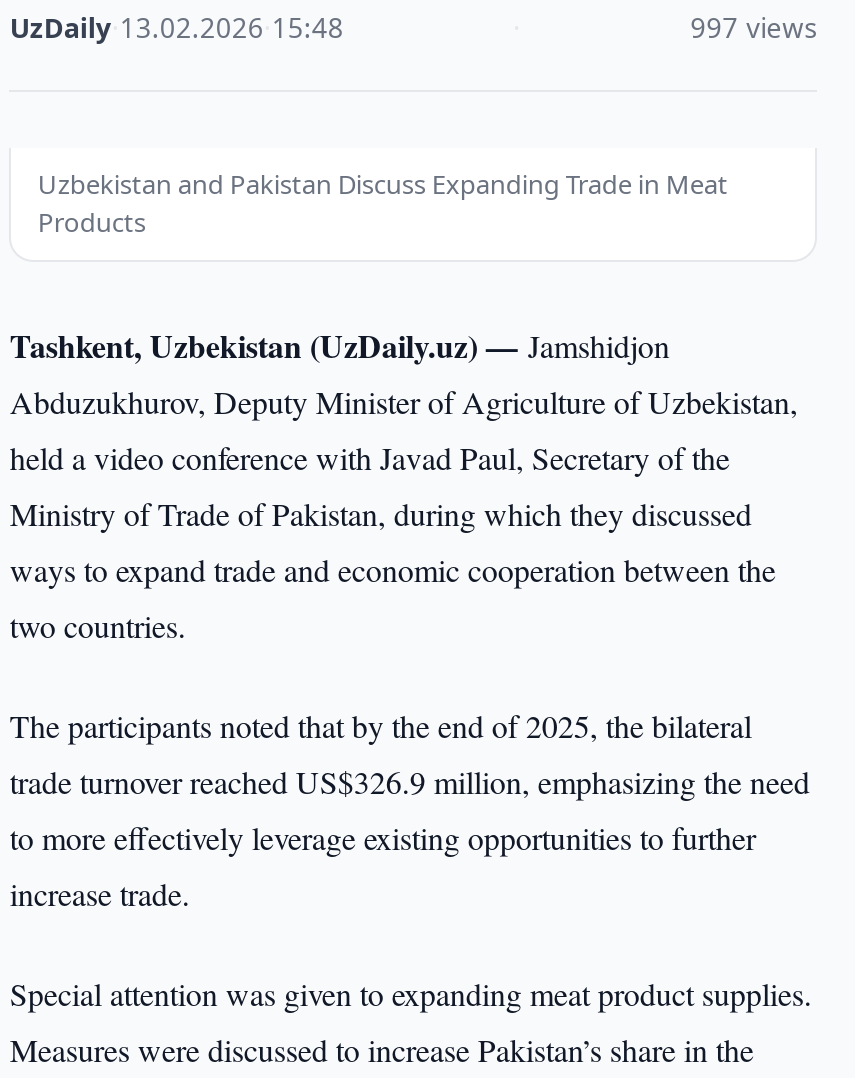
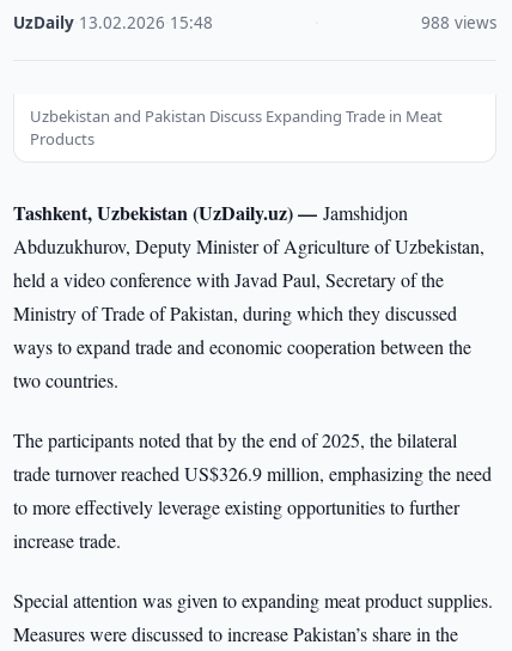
[690,10,816,46] 997 views -> [421,12,496,34] 988 views

